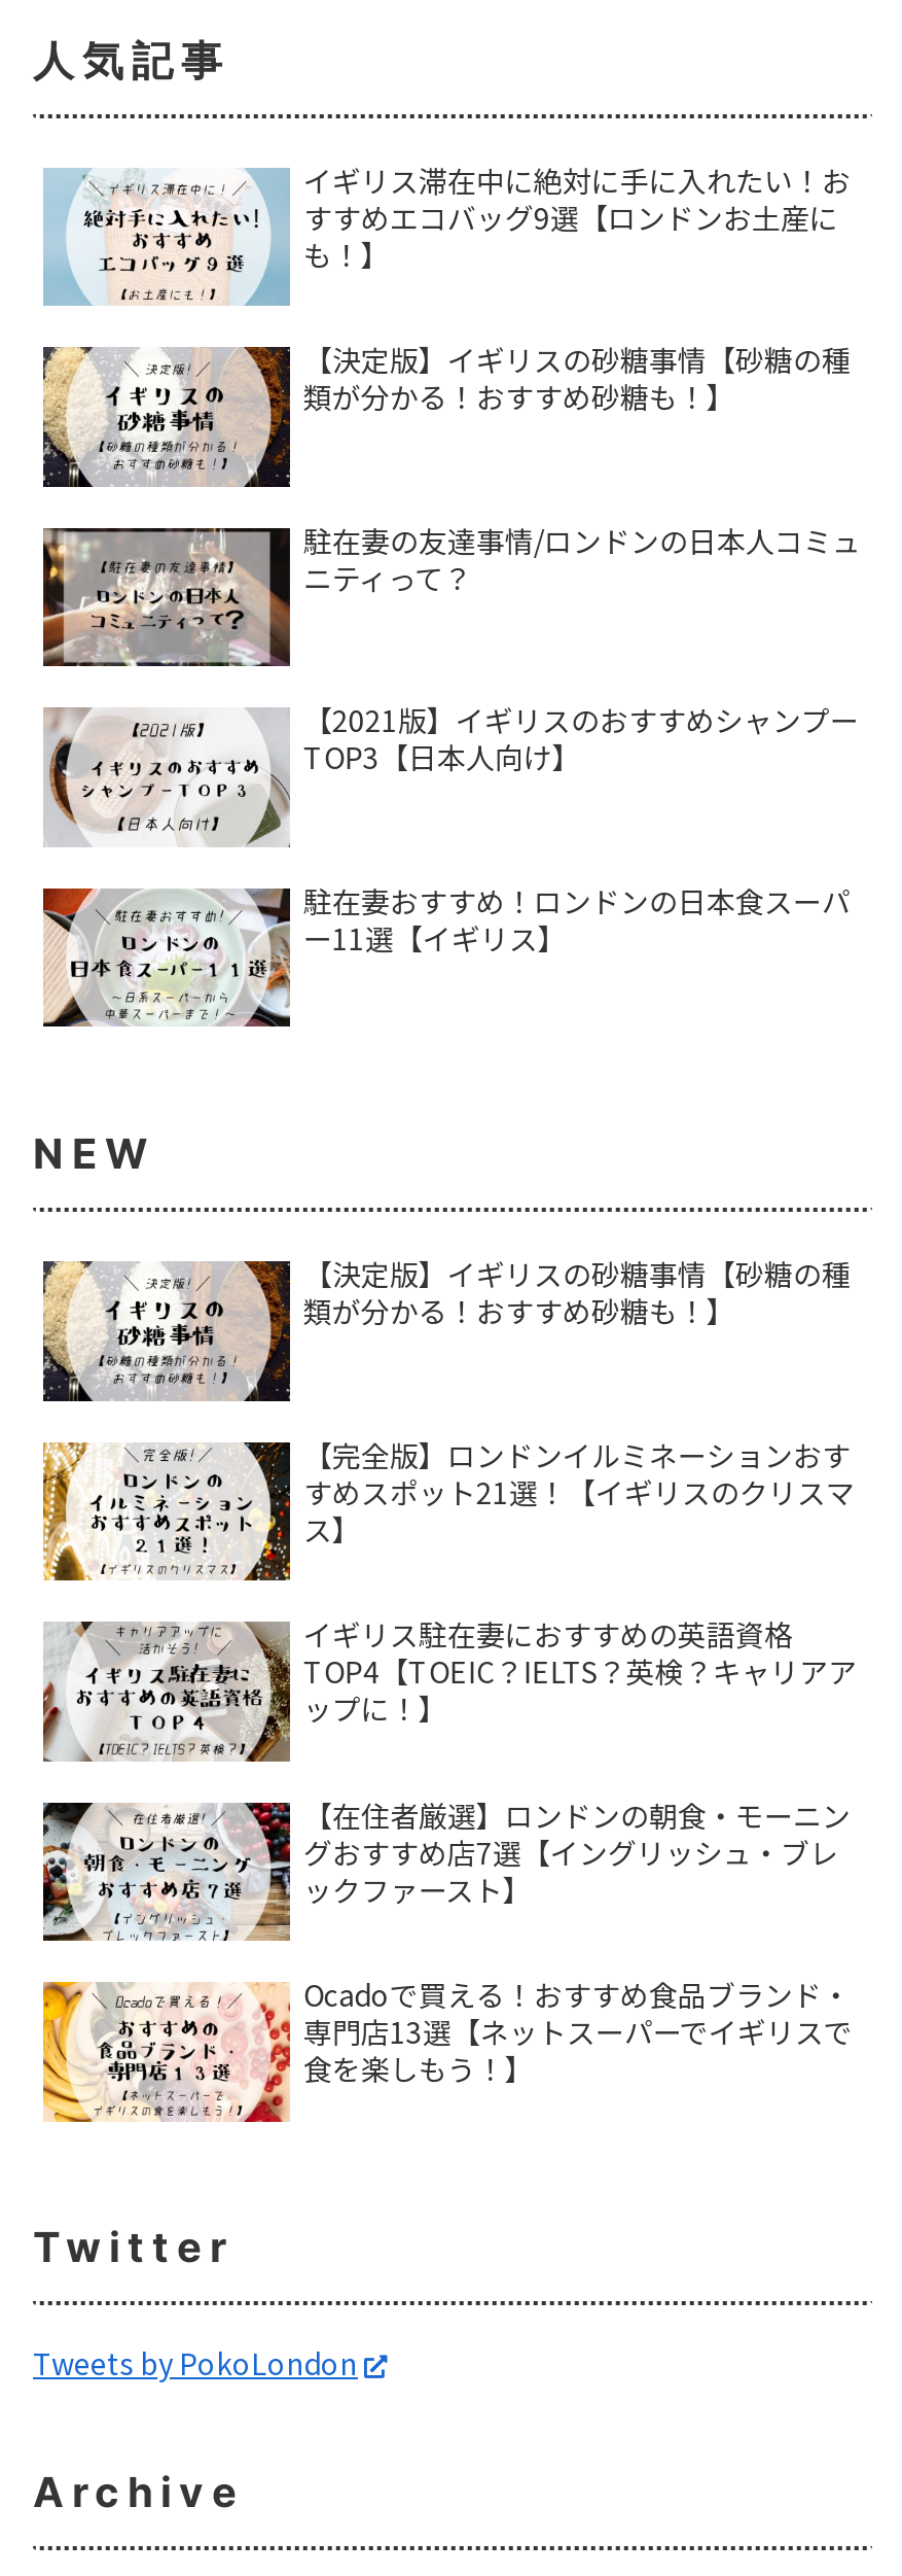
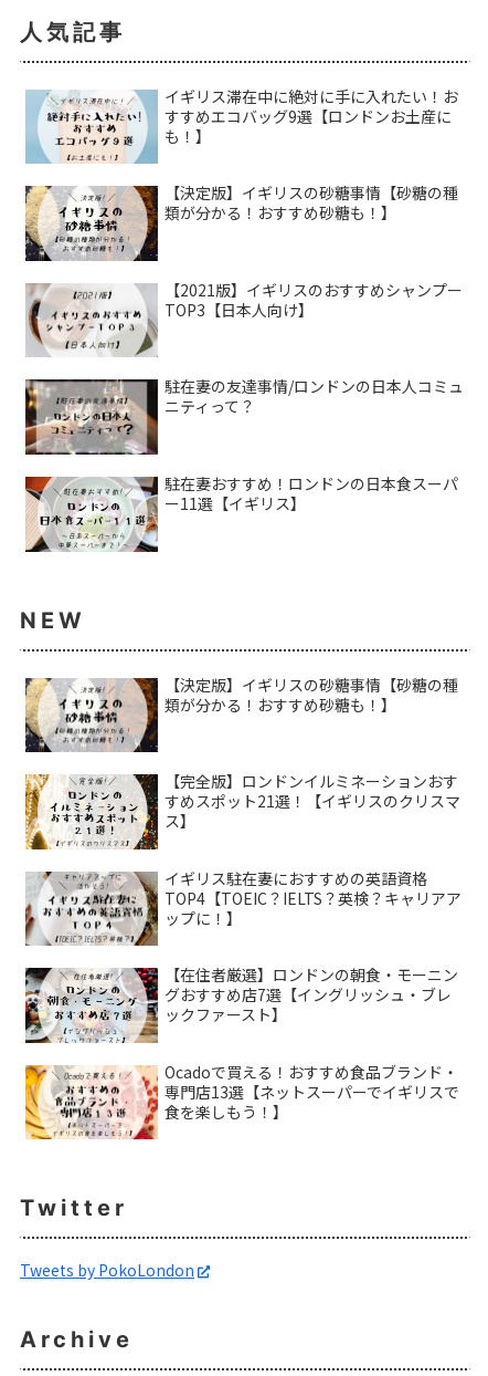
moved [41,519,861,668] -> [24,375,464,456]: [image] | 駐在妻の友達事情/ロンドンの日本人コミュ | ニティって？
moved [43,699,859,845] -> [25,278,463,356]: [image] | 【2021版】イギリスのおすすめシャンプー | TOP3【日本人向け】

